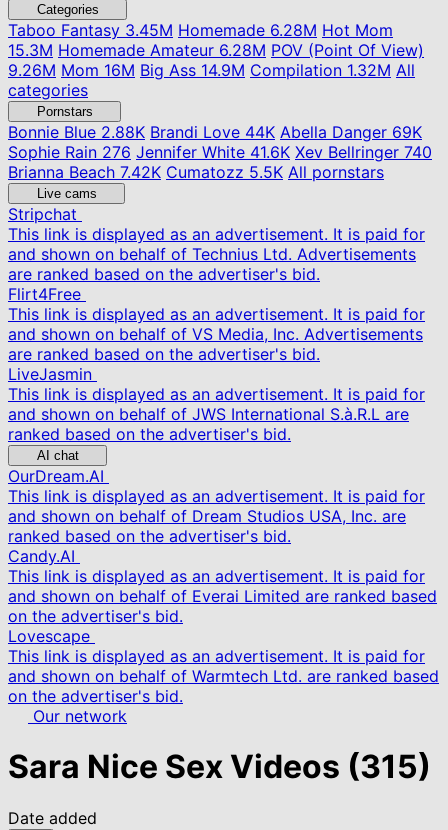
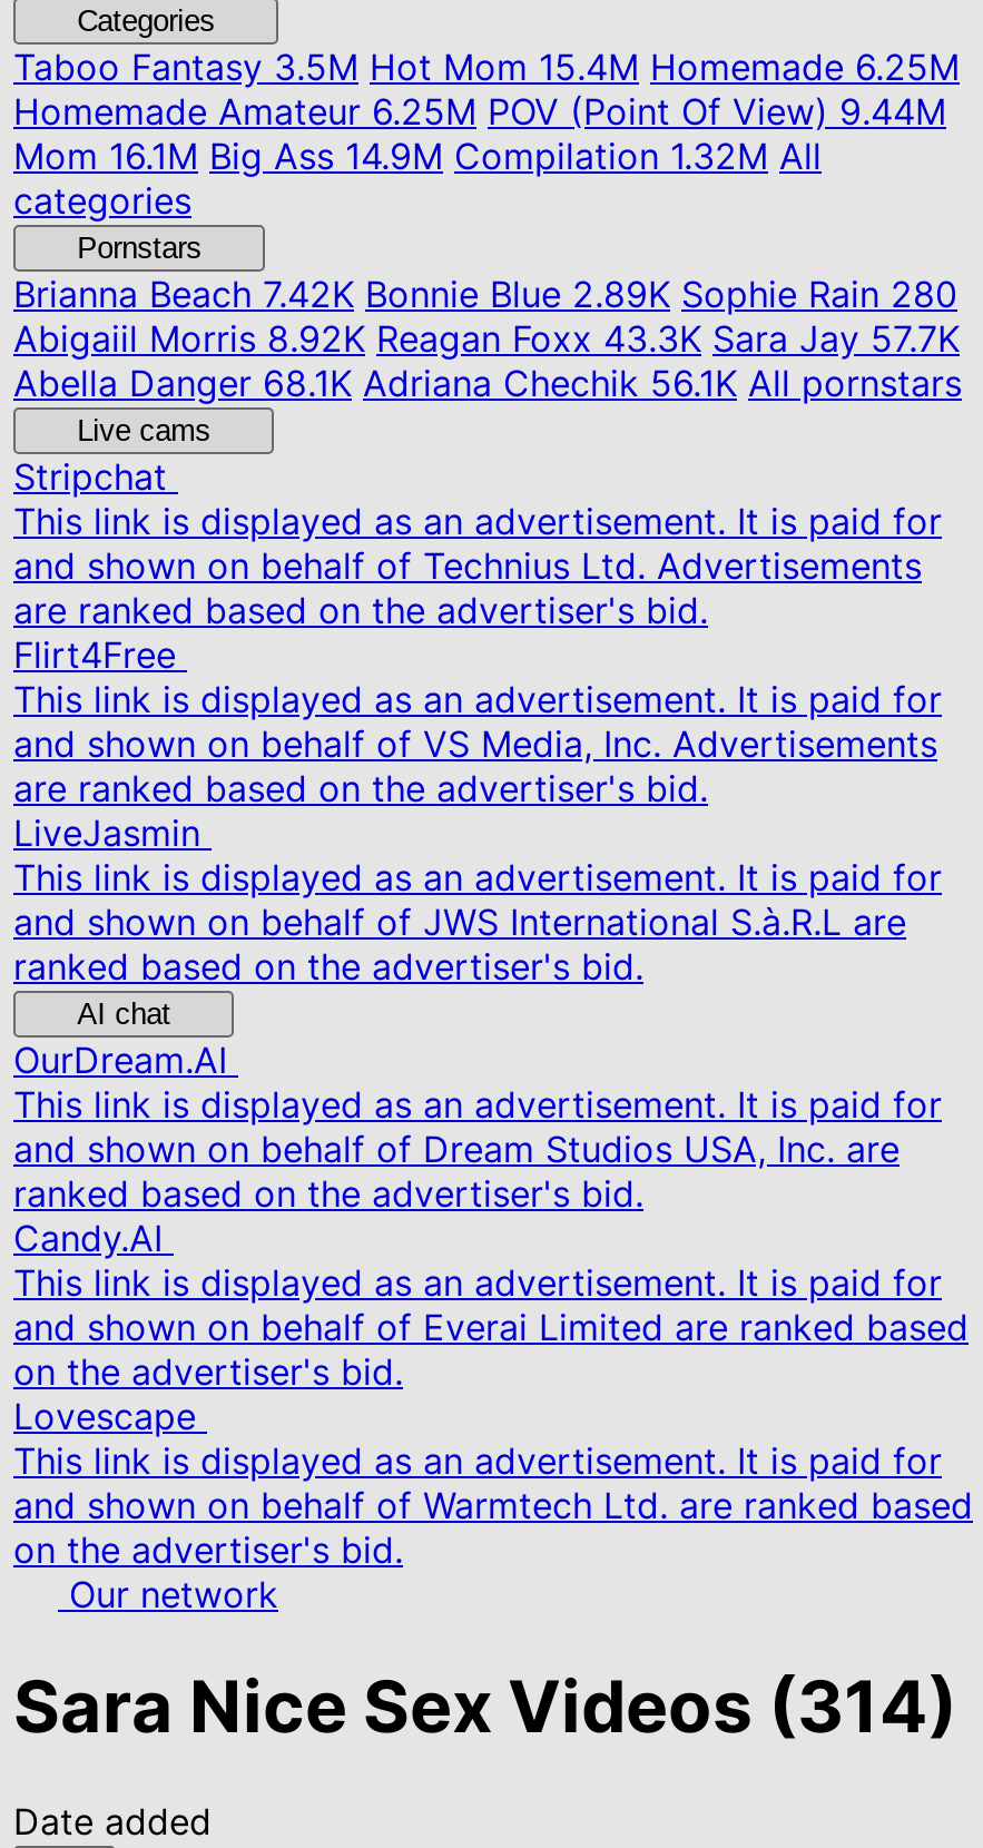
[8,20,424,80] Taboo Fantasy3.45M Homemade 6.28M Hot Mom | 15.3M Homemade Amateur 6.28M POV (Point Of View) | 9.26M Mom 16M Big Ass 14.9M Compilation 1.32M All -> [13,45,960,178] Taboo Fantasy3.5M Hot Mom 15.4M Homemade 6.25M | Homemade Amateur 6.25M POV (Point Of View) 9.44M | Mom 16.1M Big Ass 14.9M Compilation 1.32M All
[8,122,432,182] Bonnie Blue2.88K Brandi Love 44K Abella Danger 69K | Sophie Rain 276 Jennifer White 41.6K Xev Bellringer 740 | Brianna Beach 7.42K Cumatozz 5.5K All pornstars -> [13,272,962,405] Brianna Beach7.42K Bonnie Blue 2.89K Sophie Rain 280 | Abigaiil Morris 8.92K Reagan Foxx 43.3K Sara Jay 57.7K | Abella Danger 68.1K Adriana Chechik 56.1K All pornstars
[8,747,431,786] Sara Nice Sex Videos (315) -> [13,1664,957,1751] Sara Nice Sex Videos (314)

